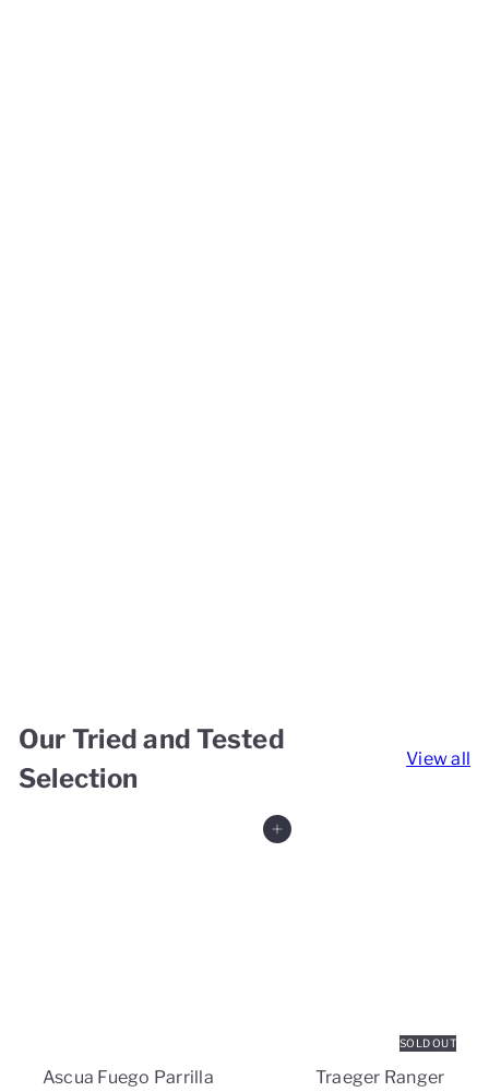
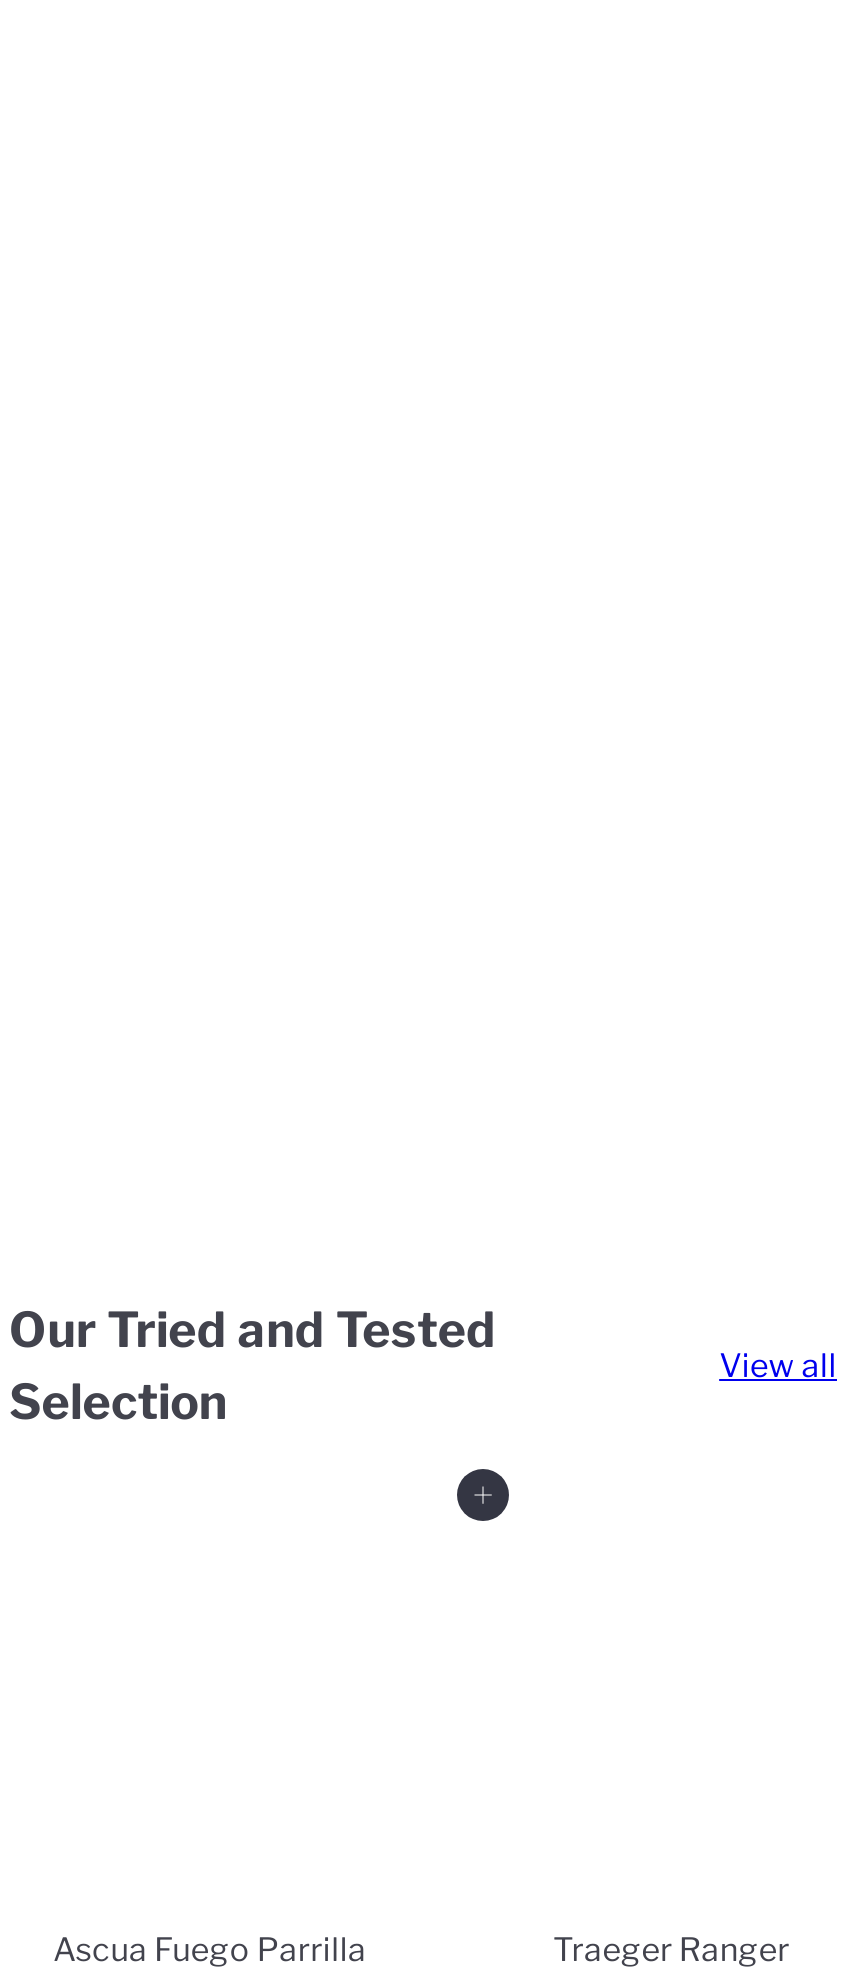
[399,1037,456,1050] SOLD OUT -> none

